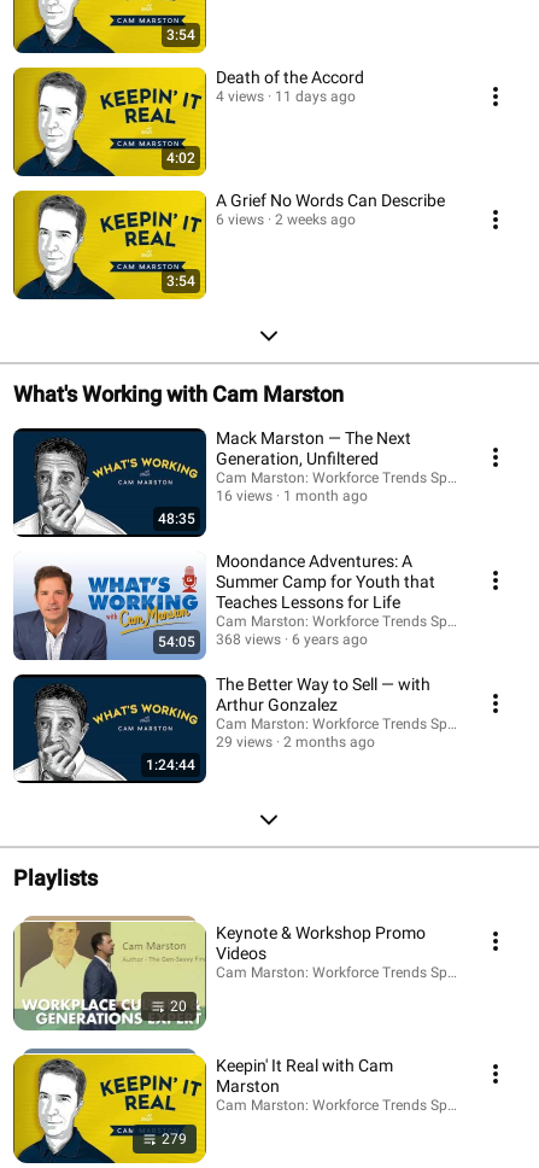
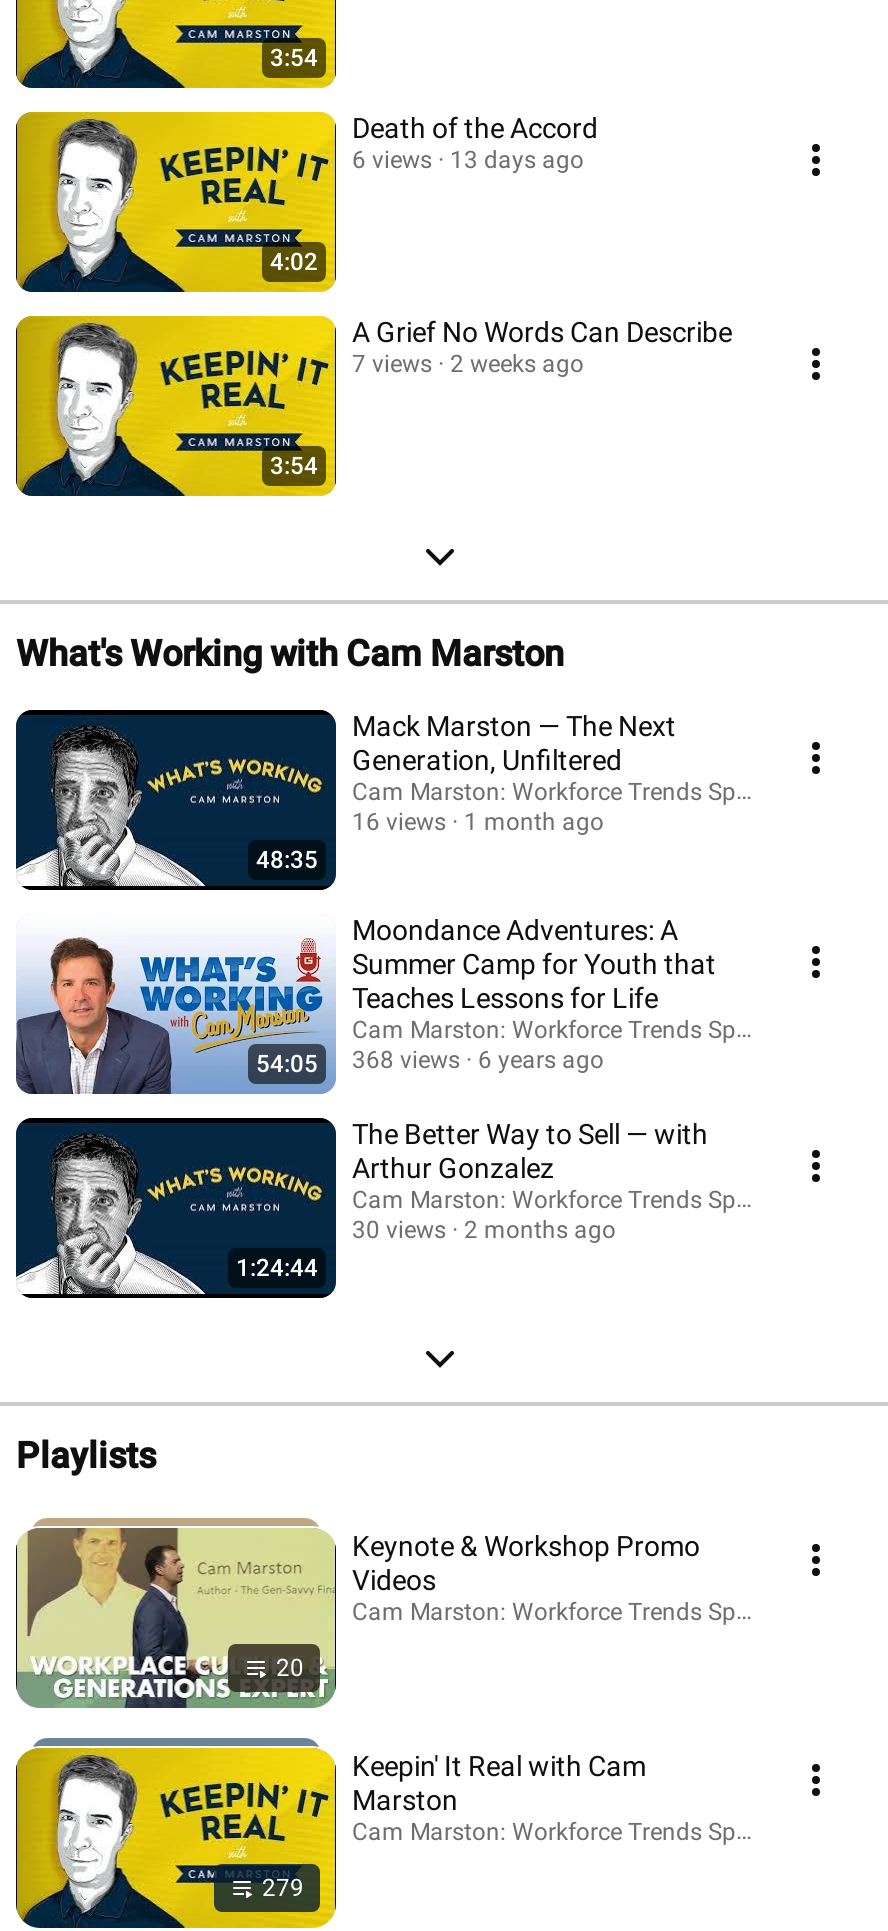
[216,87,264,104] 4 views -> [352,145,432,173] 6 views
[275,87,356,104] 11 days ago -> [450,145,584,173] 13 days ago
[216,211,356,227] 6 views 2 weeks ago -> [352,349,584,377] 7 views 2 weeks ago
[216,733,375,750] 29 views 2 months ago -> [352,1215,616,1243] 30 views 2 months ago

